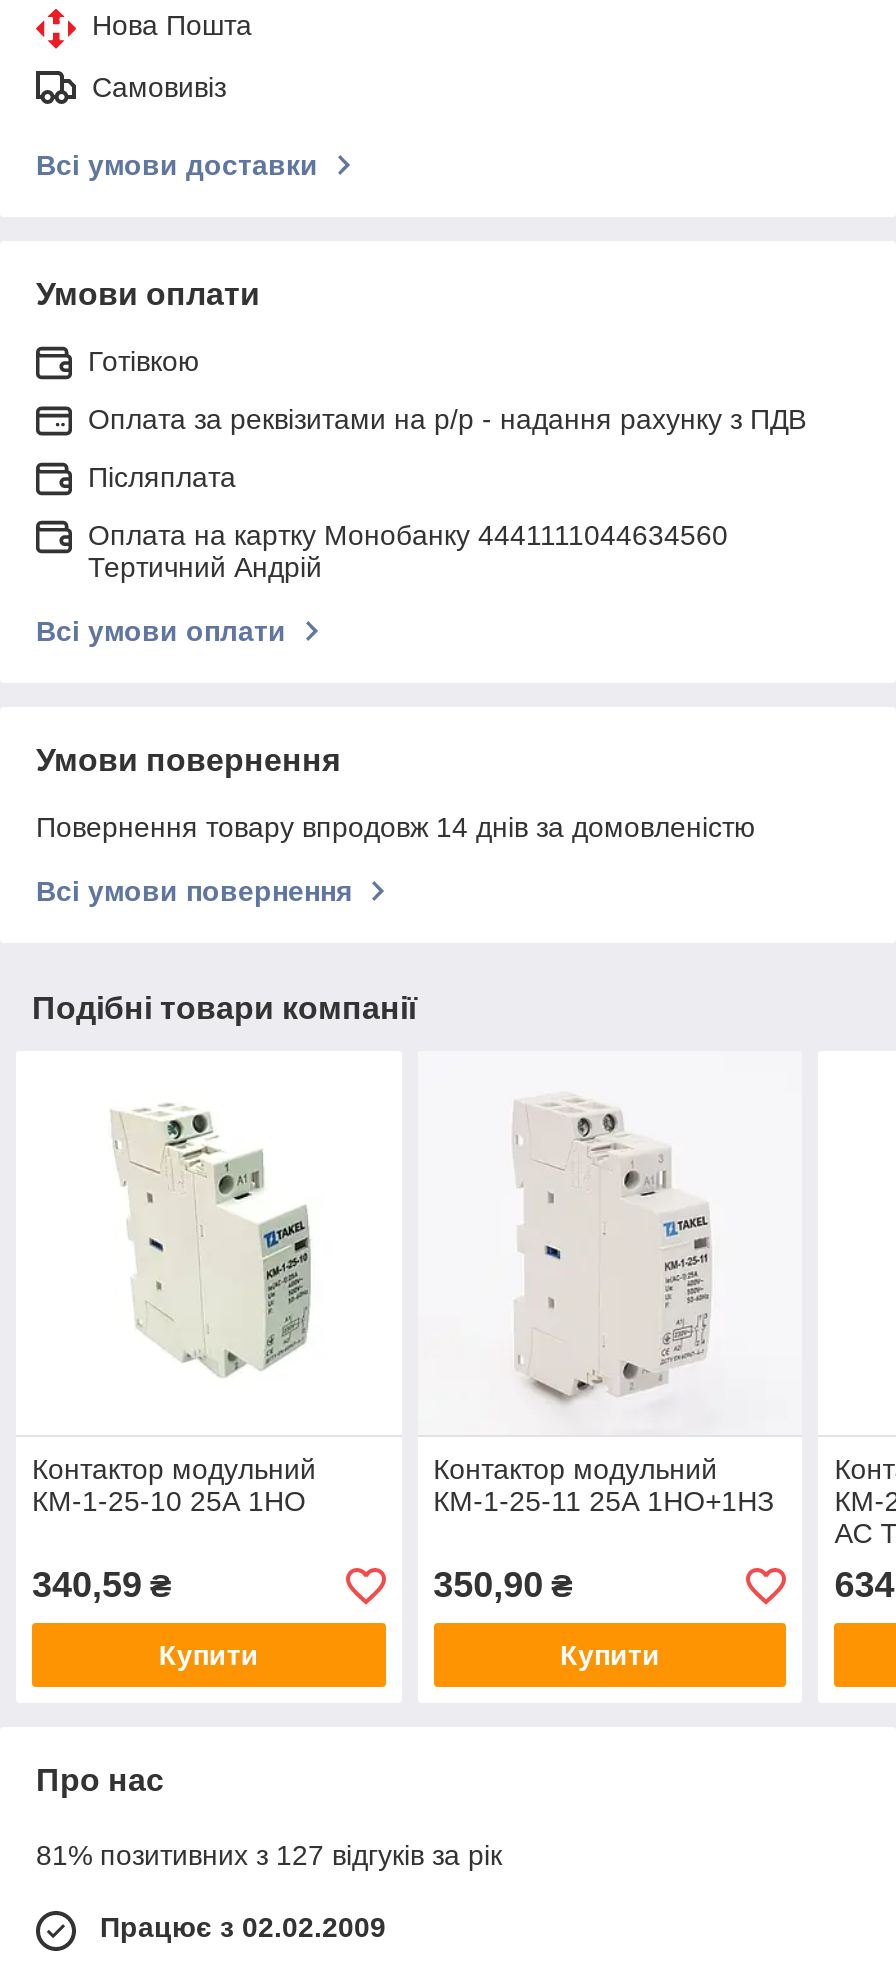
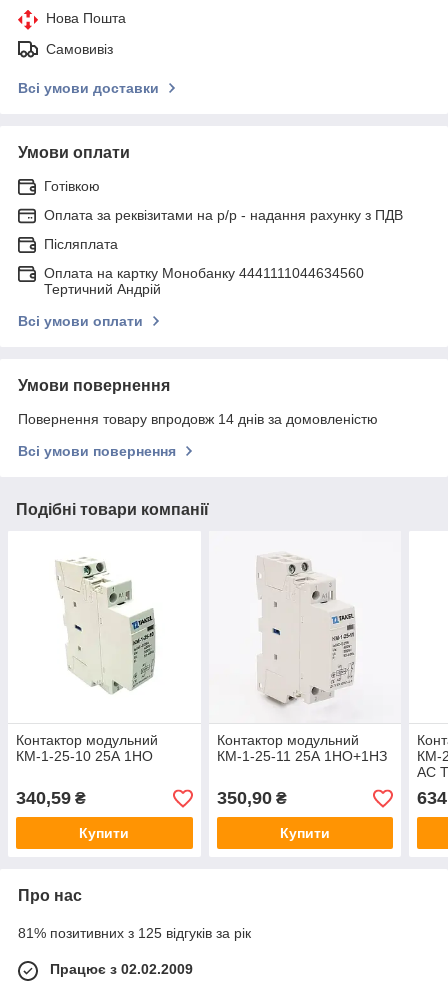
[36,1840,502,1872] 81% позитивних з 127 відгуків за рік -> [18,925,251,941] 81% позитивних з 125 відгуків за рік

